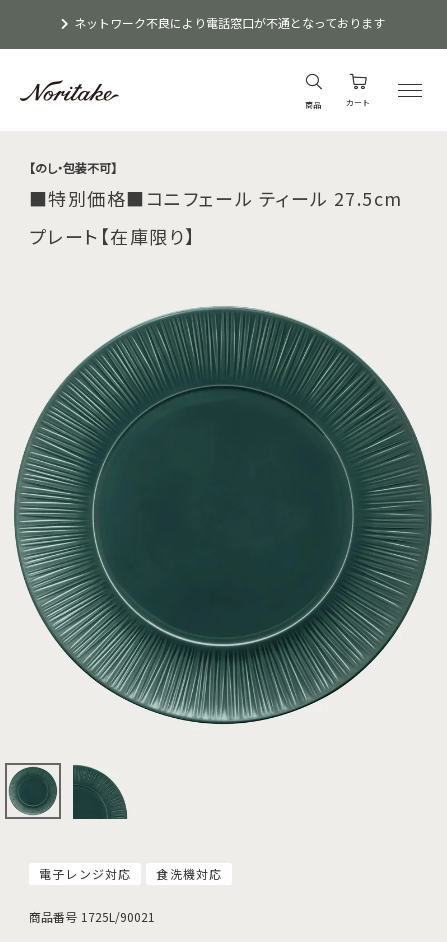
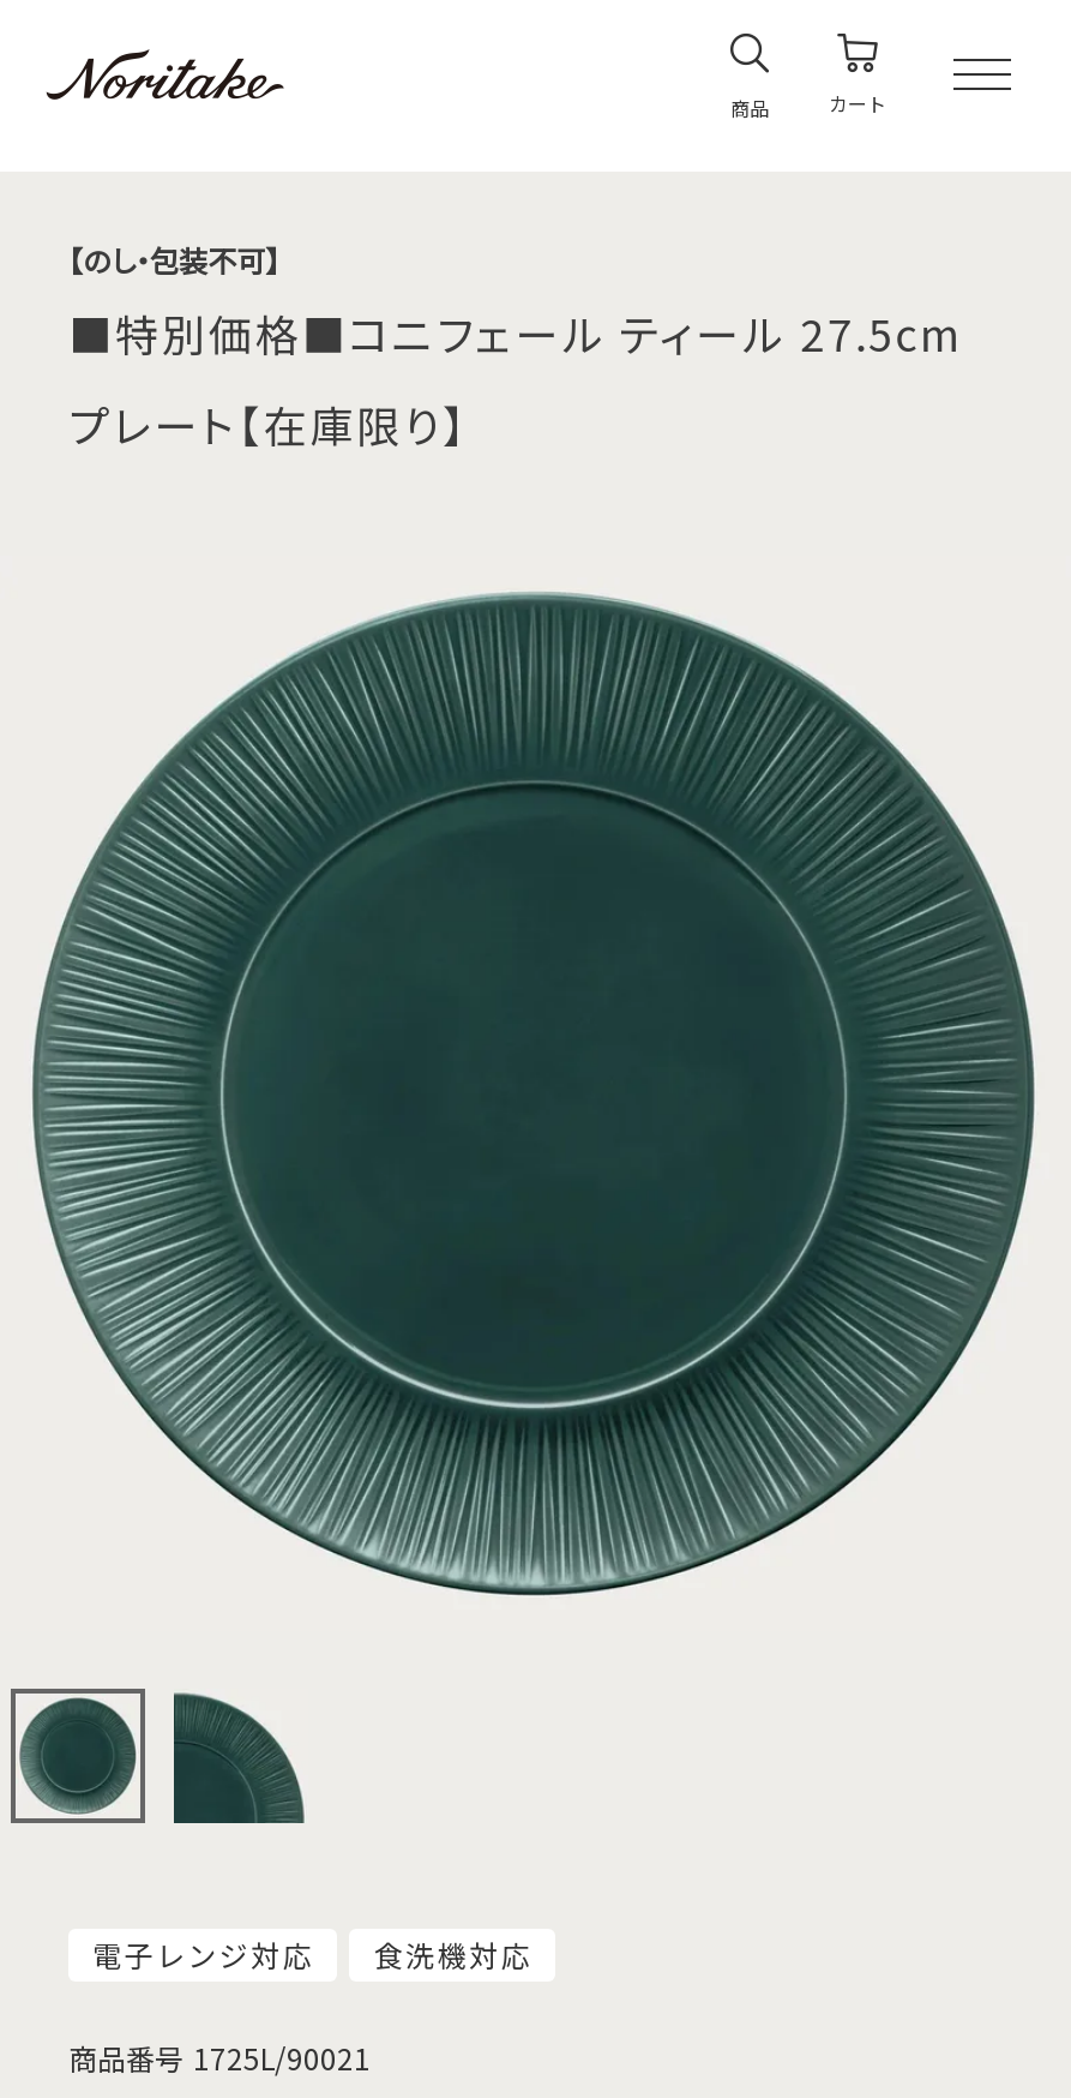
[74,14,385,31] ネットワーク不良により電話窓口が不通となっております -> none

